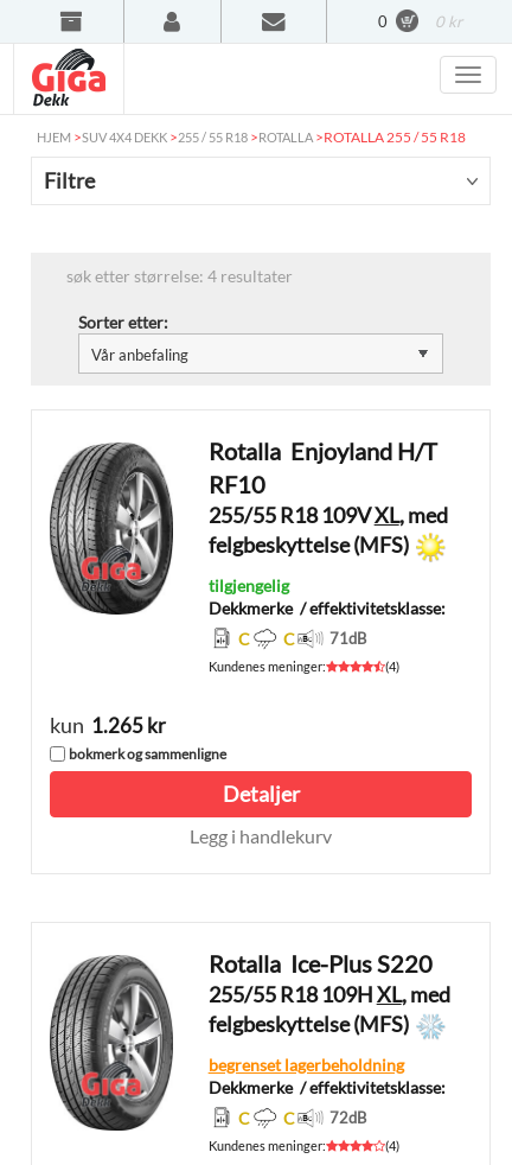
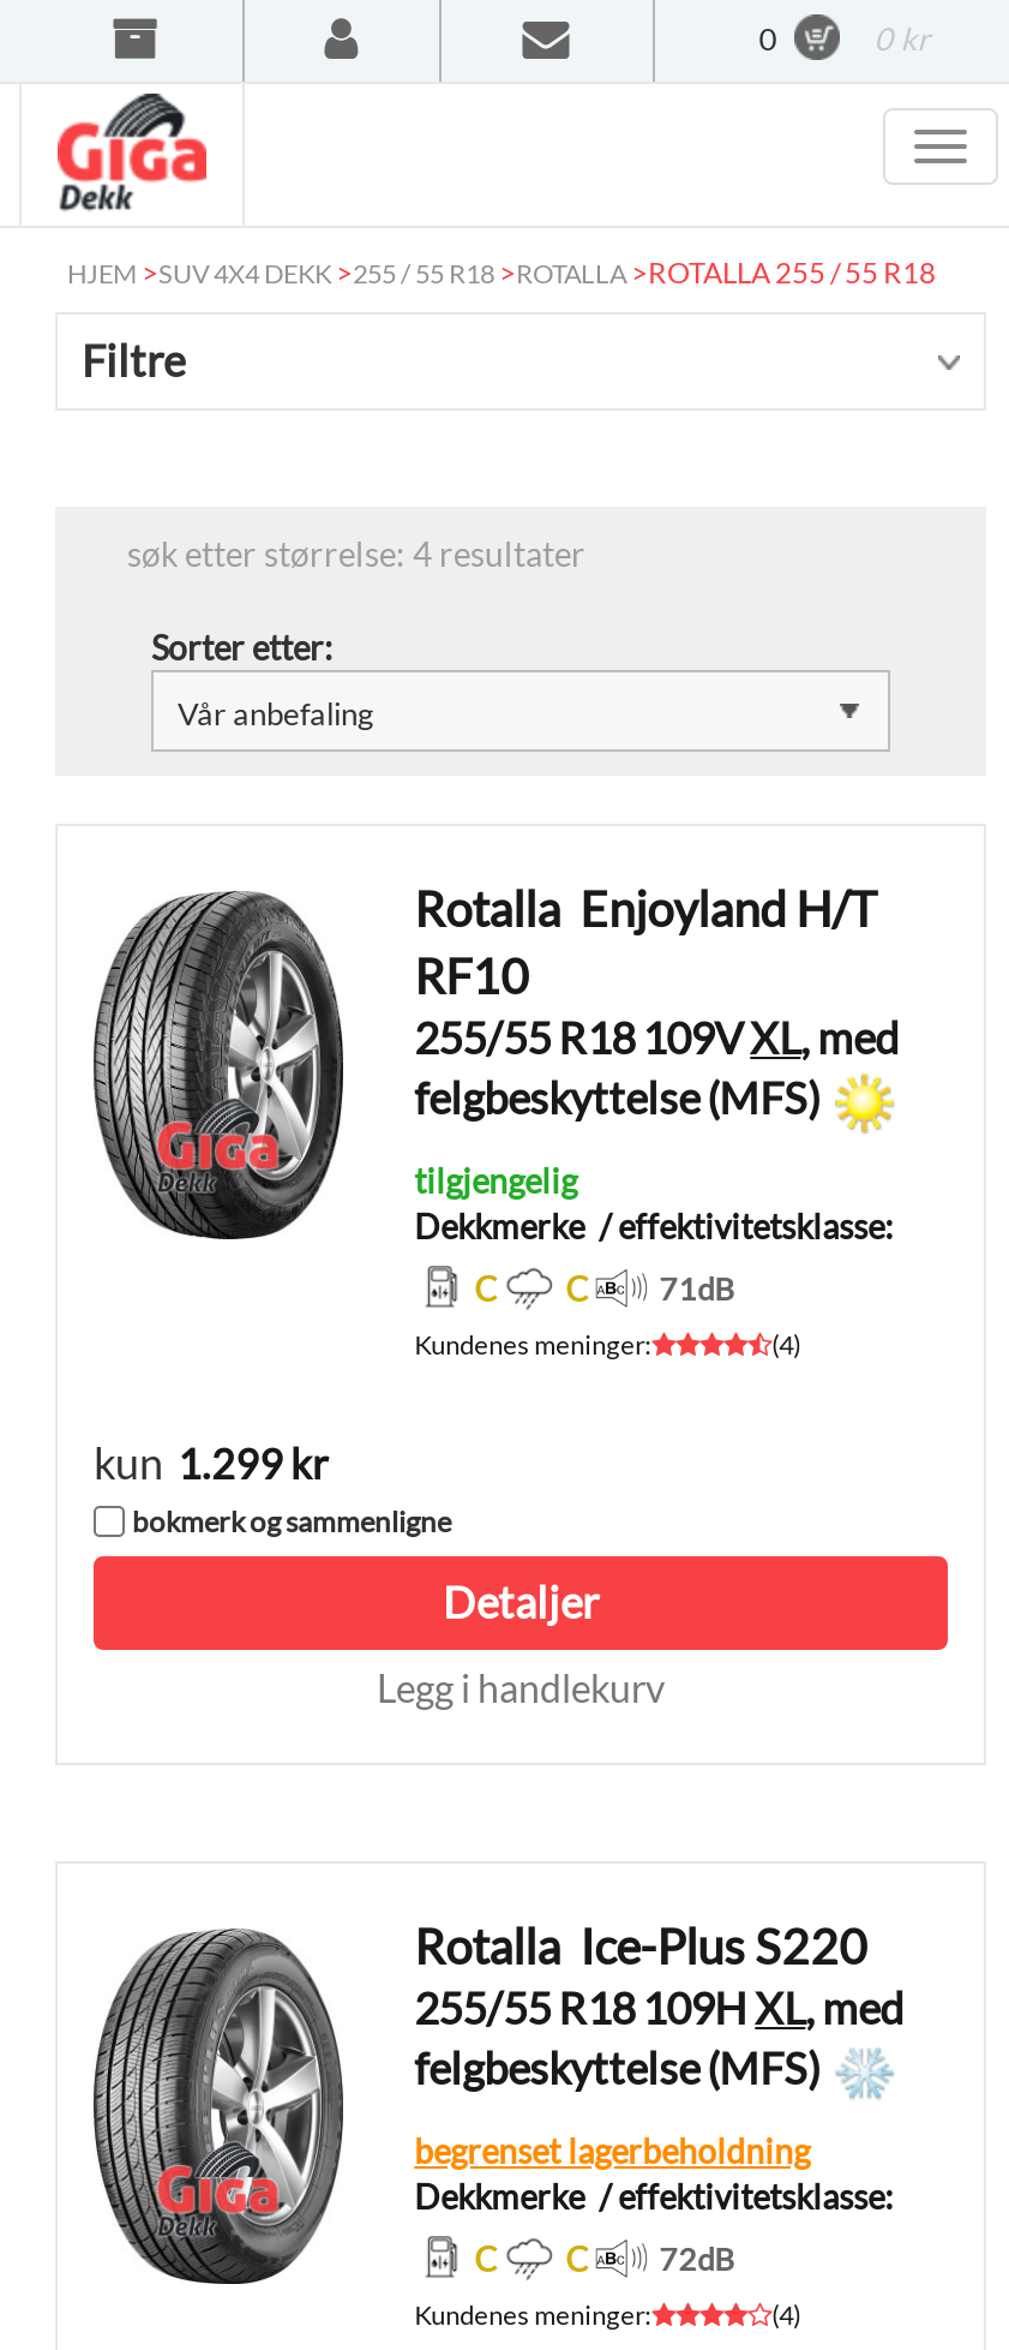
[50,712,166,738] kun 1.265 kr -> [94,1436,329,1489] kun 1.299 kr

